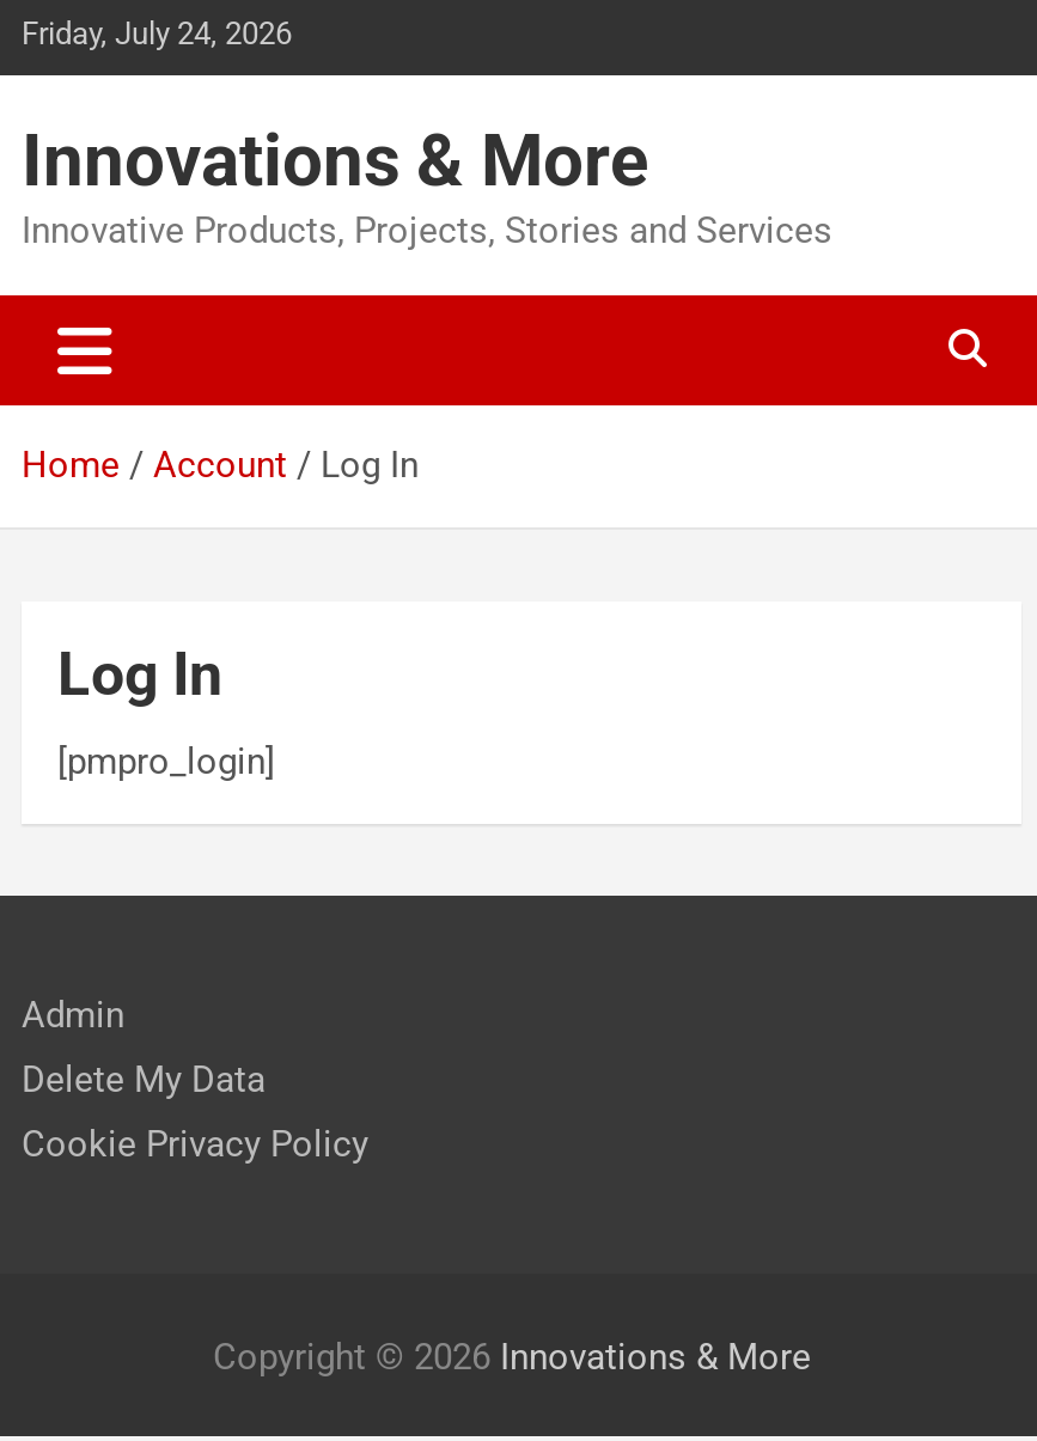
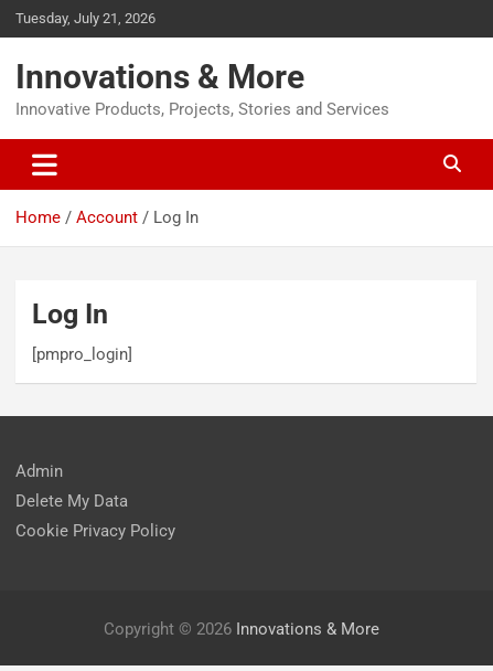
[22,16,292,51] Friday, July 24, 2026 -> [15,10,156,26] Tuesday, July 21, 2026

